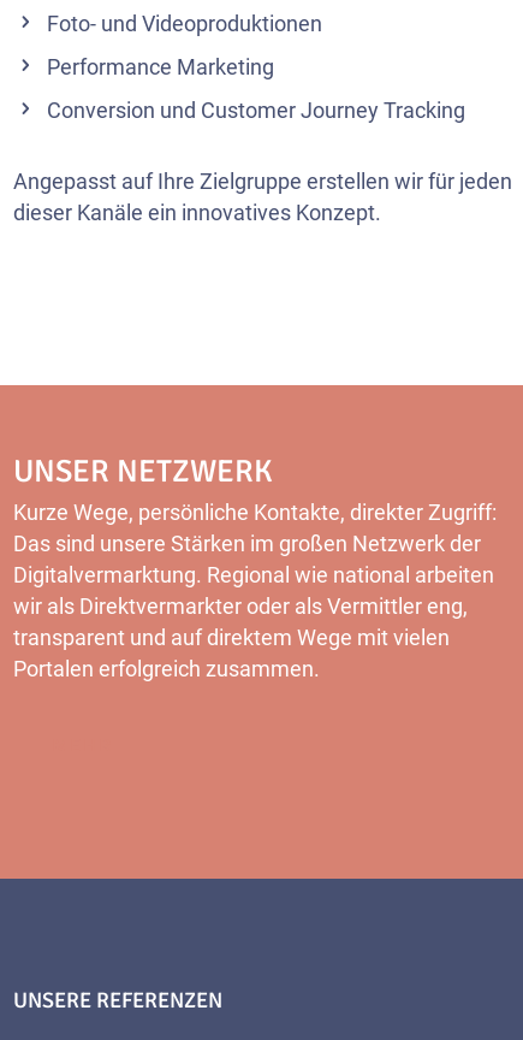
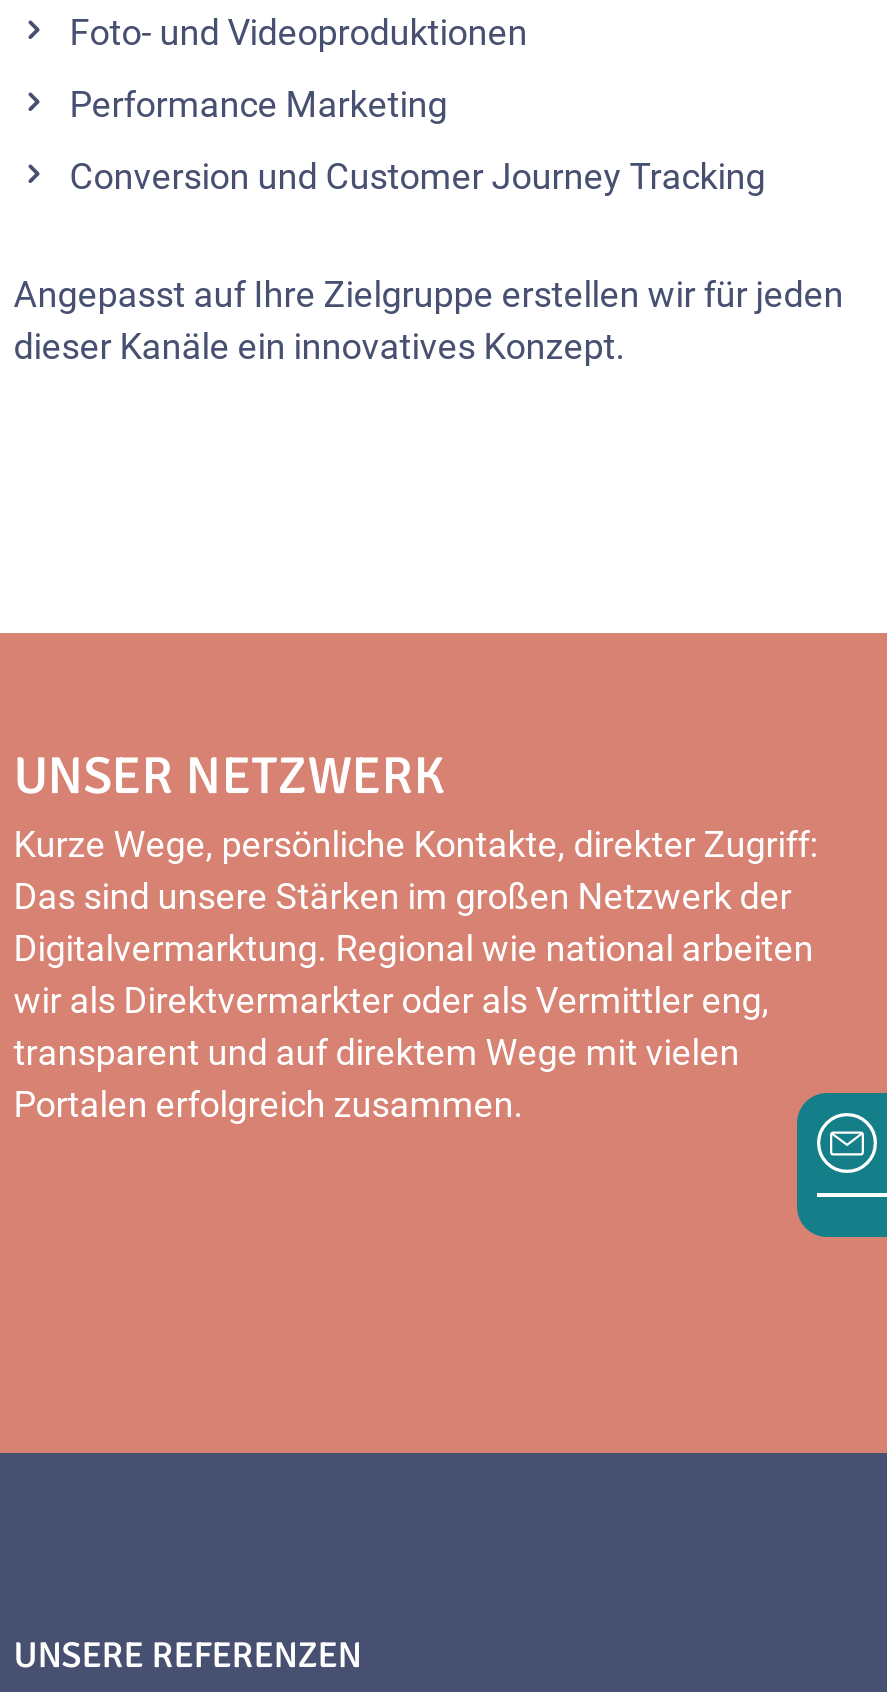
none -> [795,1091,881,1239] [image]

